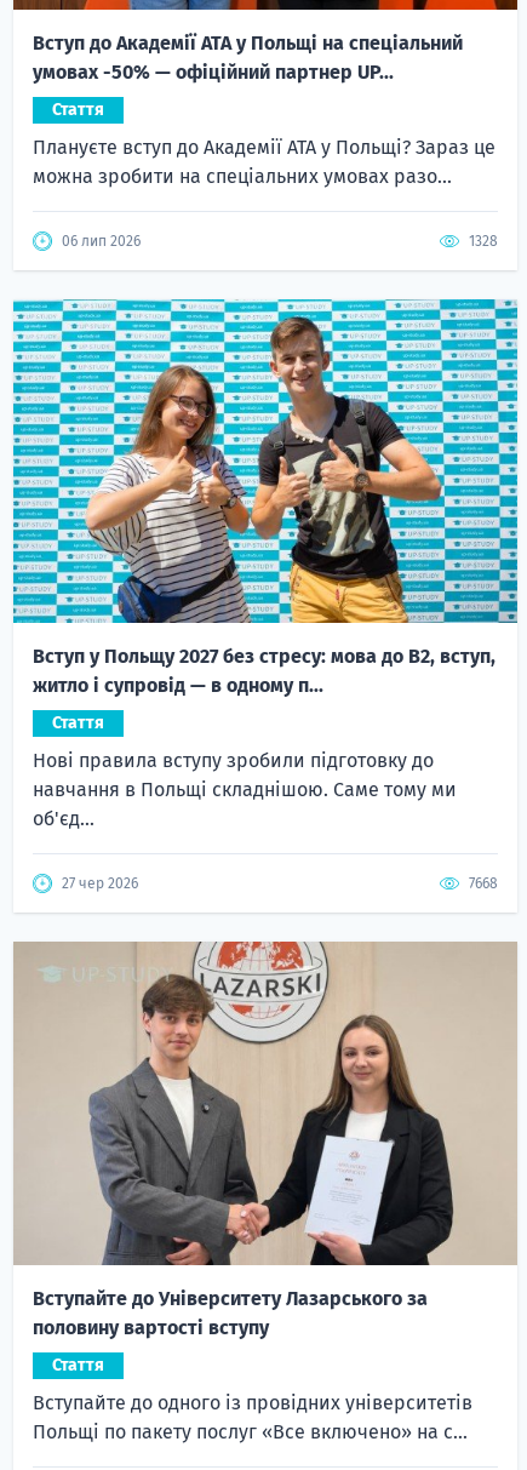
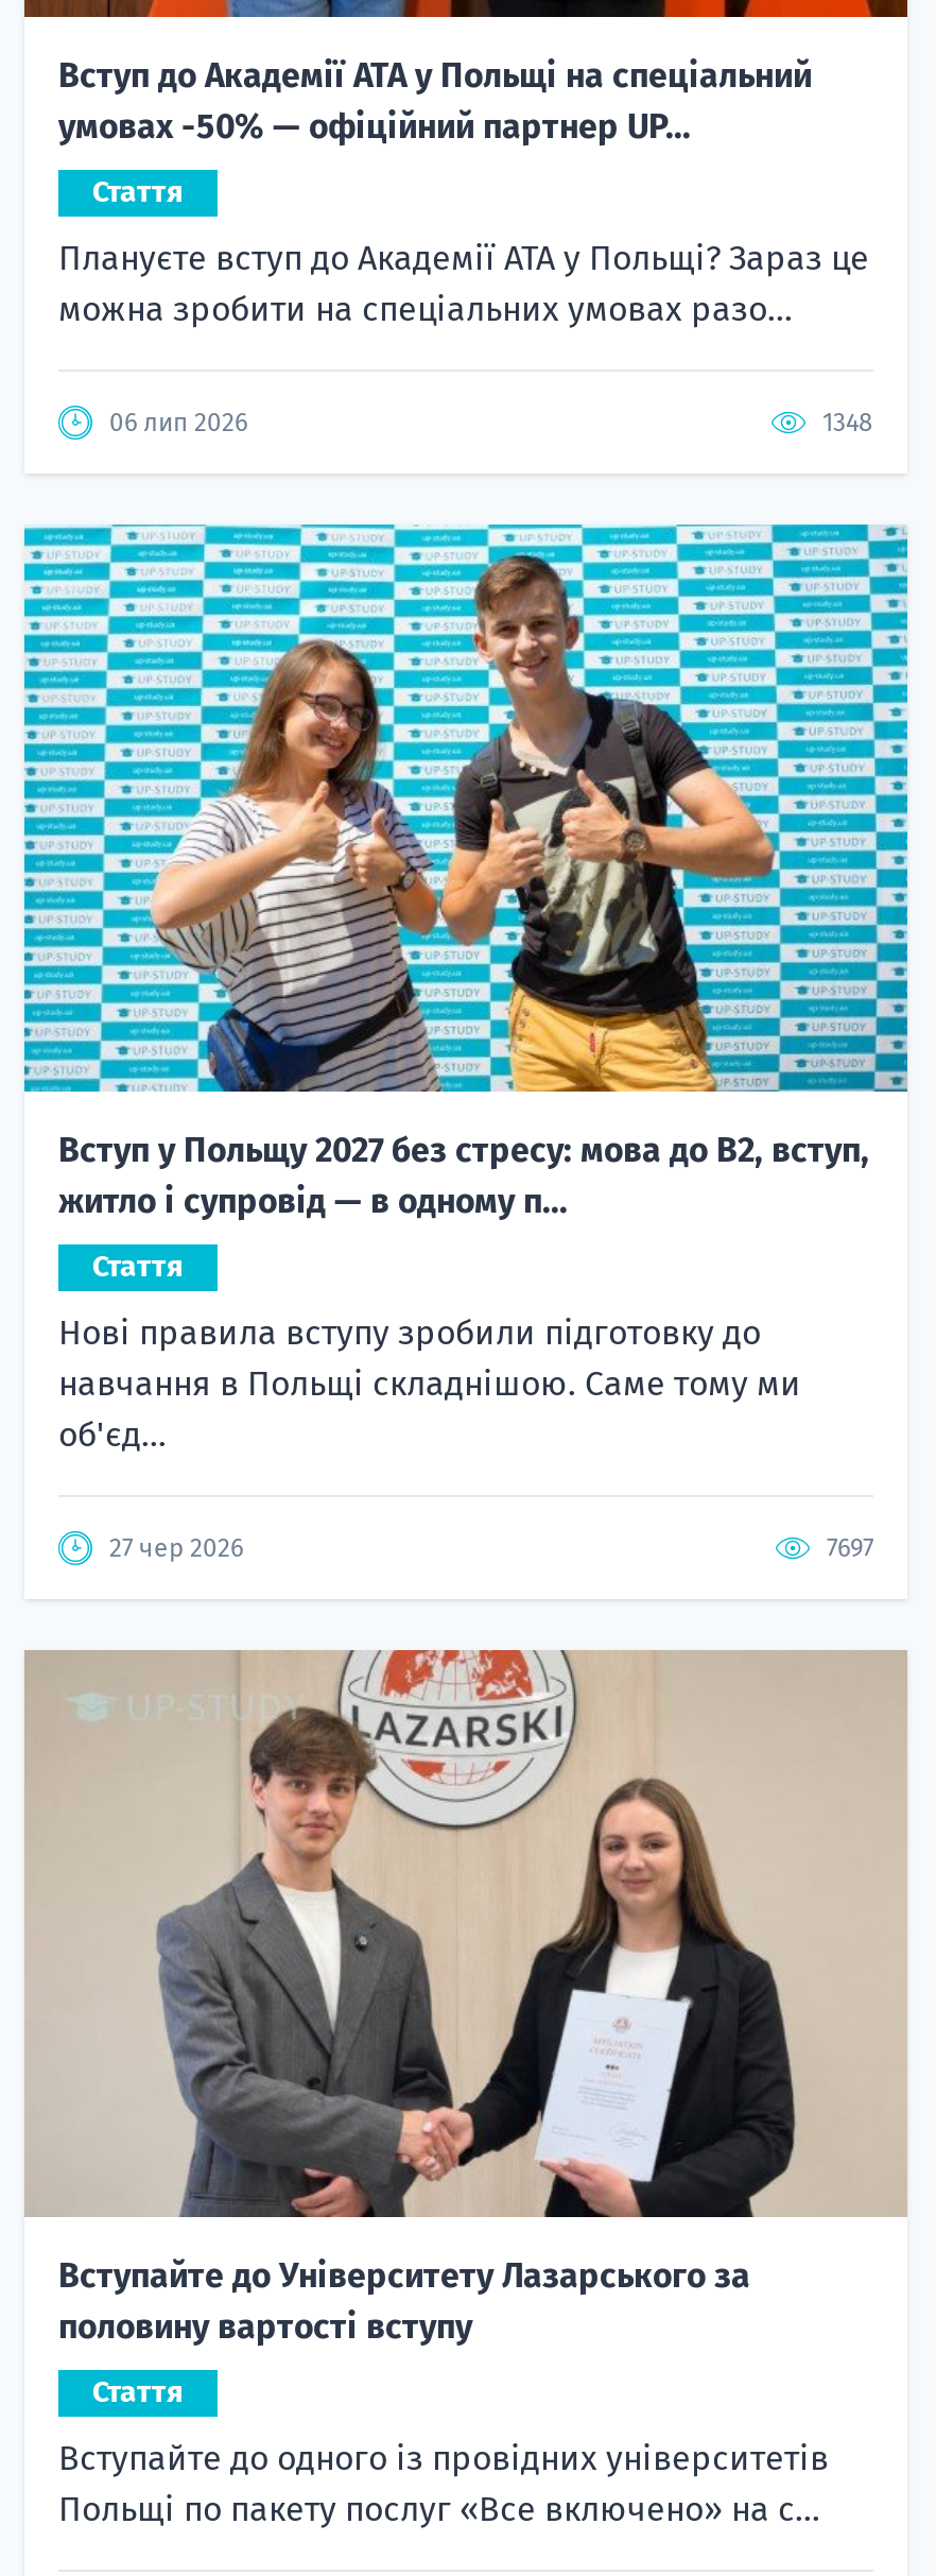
[469,232,498,249] 1328 -> [822,407,873,437] 1348
[469,875,498,892] 7668 -> [827,1533,873,1563] 7697

